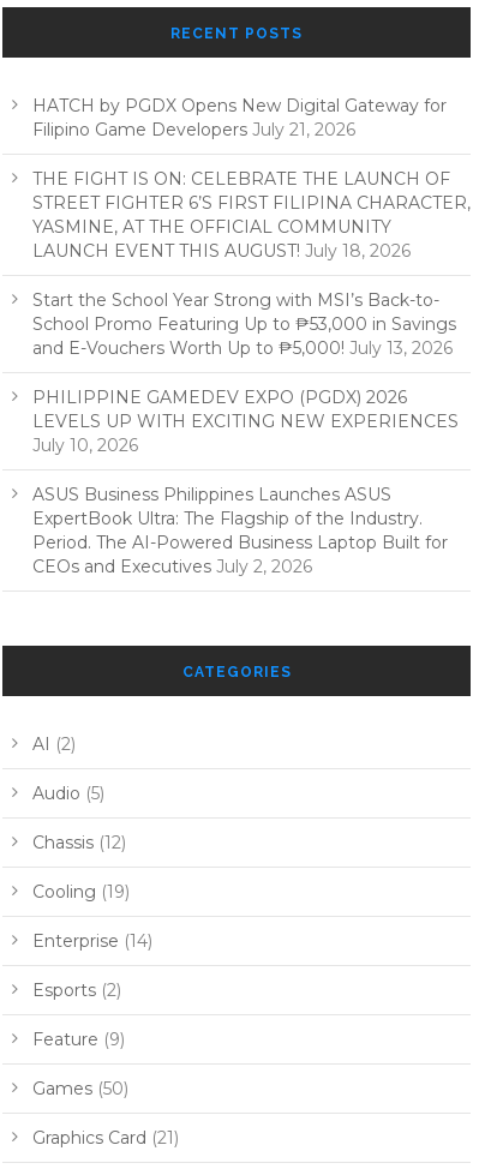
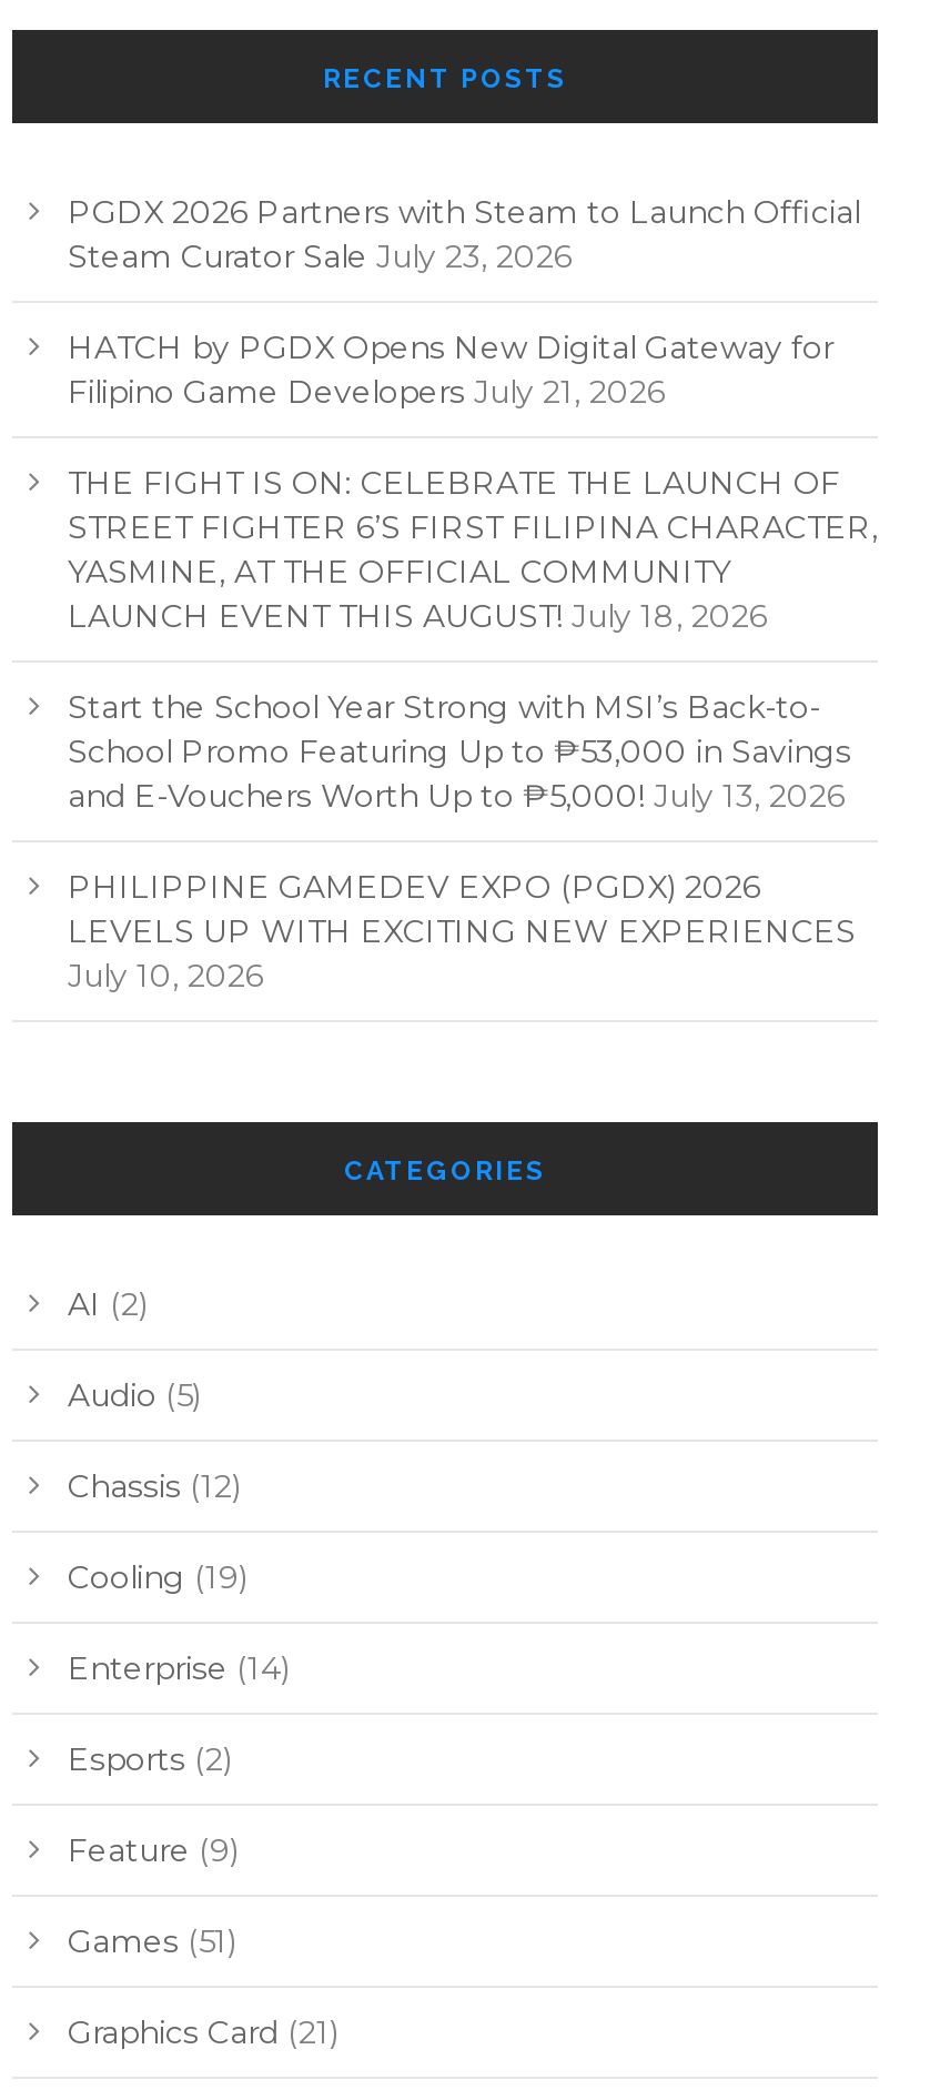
none -> [68,193,860,277] PGDX 2026 Partners with Steam to Launch Official | Steam Curator Sale July 23, 2026
moved [32,95,471,457] -> [68,329,878,997]: HATCH by PGDX Opens New Digital Gateway for | Filipino Game Developers July 21, 2026 | THE FIGHT IS ON: CELEBRATE THE LAUNCH OF | ... | LEVELS UP WITH EXCITING NEW EXPERIENCES | July 10, 2026
[32,484,448,578] ASUS Business Philippines Launches ASUS | ExpertBook Ultra: The Flagship of the Industry. | Period. The AI-Powered Business Laptop Built for | CEOs and Executives July 2, 2026 -> none
[32,1078,128,1100] Games (50) -> [68,1922,236,1962] Games (51)

